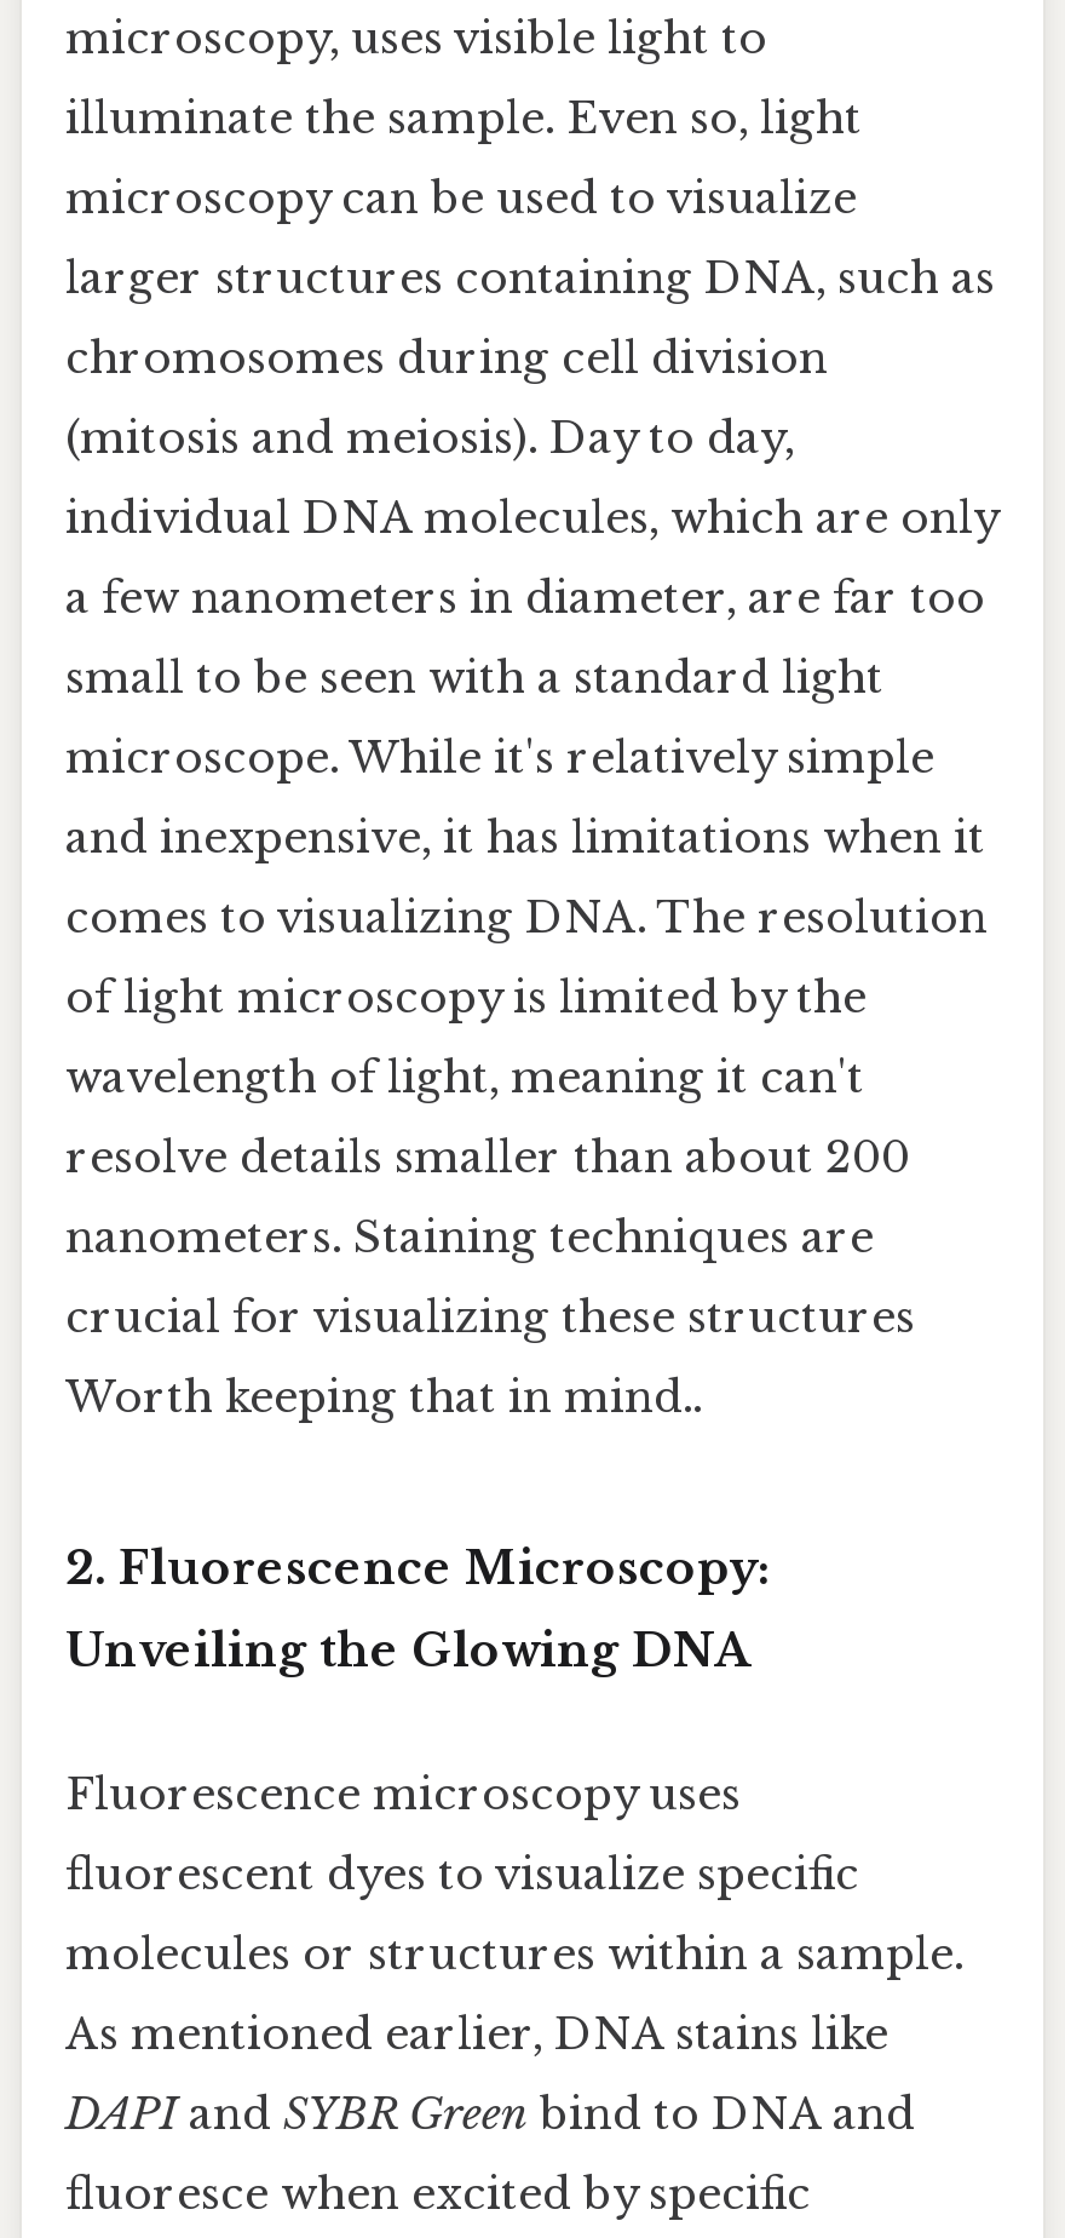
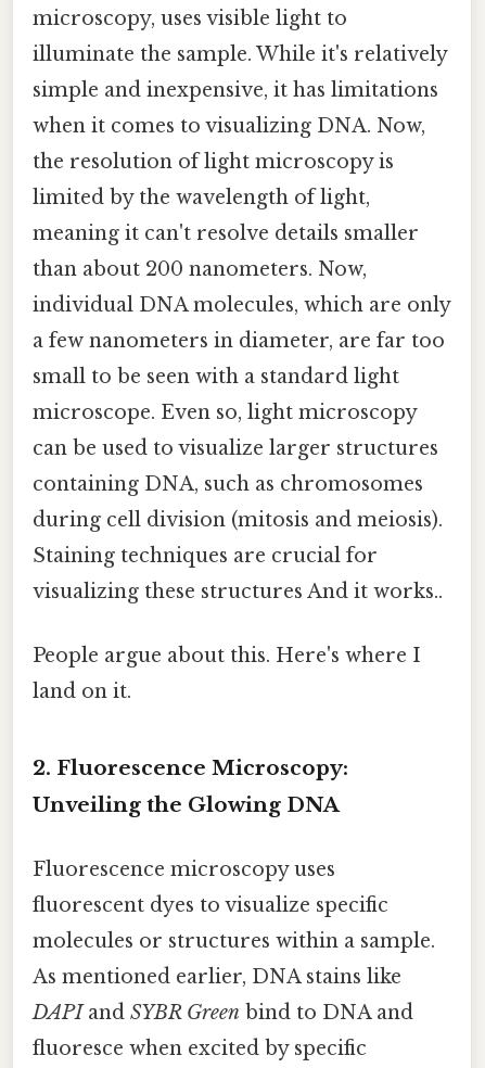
[65,92,995,465] illuminate the sample. Even so, light | microscopy can be used to visualize | larger structures containing DNA, such as | chromosomes during cell division | (mitosis and meiosis). Day to day, -> [33,42,447,281] illuminate the sample. While it's relatively | simple and inexpensive, it has limitations | when it comes to visualizing DNA. Now, | the resolution of light microscopy is | limited by the wavelength of light, | meaning it can't resolve details smaller | than about 200 nanometers. Now,
[65,731,988,1424] microscope. While it's relatively simple | and inexpensive, it has limitations when it | comes to visualizing DNA. The resolution | of light microscopy is limited by the | wavelength of light, meaning it can't | resolve details smaller than about 200 | nanometers. Staining techniques are | crucial for visualizing these structures | Worth keeping that in mind.. -> [33,400,443,704] microscope. Even so, light microscopy | can be used to visualize larger structures | containing DNA, such as chromosomes | during cell division (mitosis and meiosis). | Staining techniques are crucial for | visualizing these structures And it works.. | People argue about this. Here's where I | land on it.

